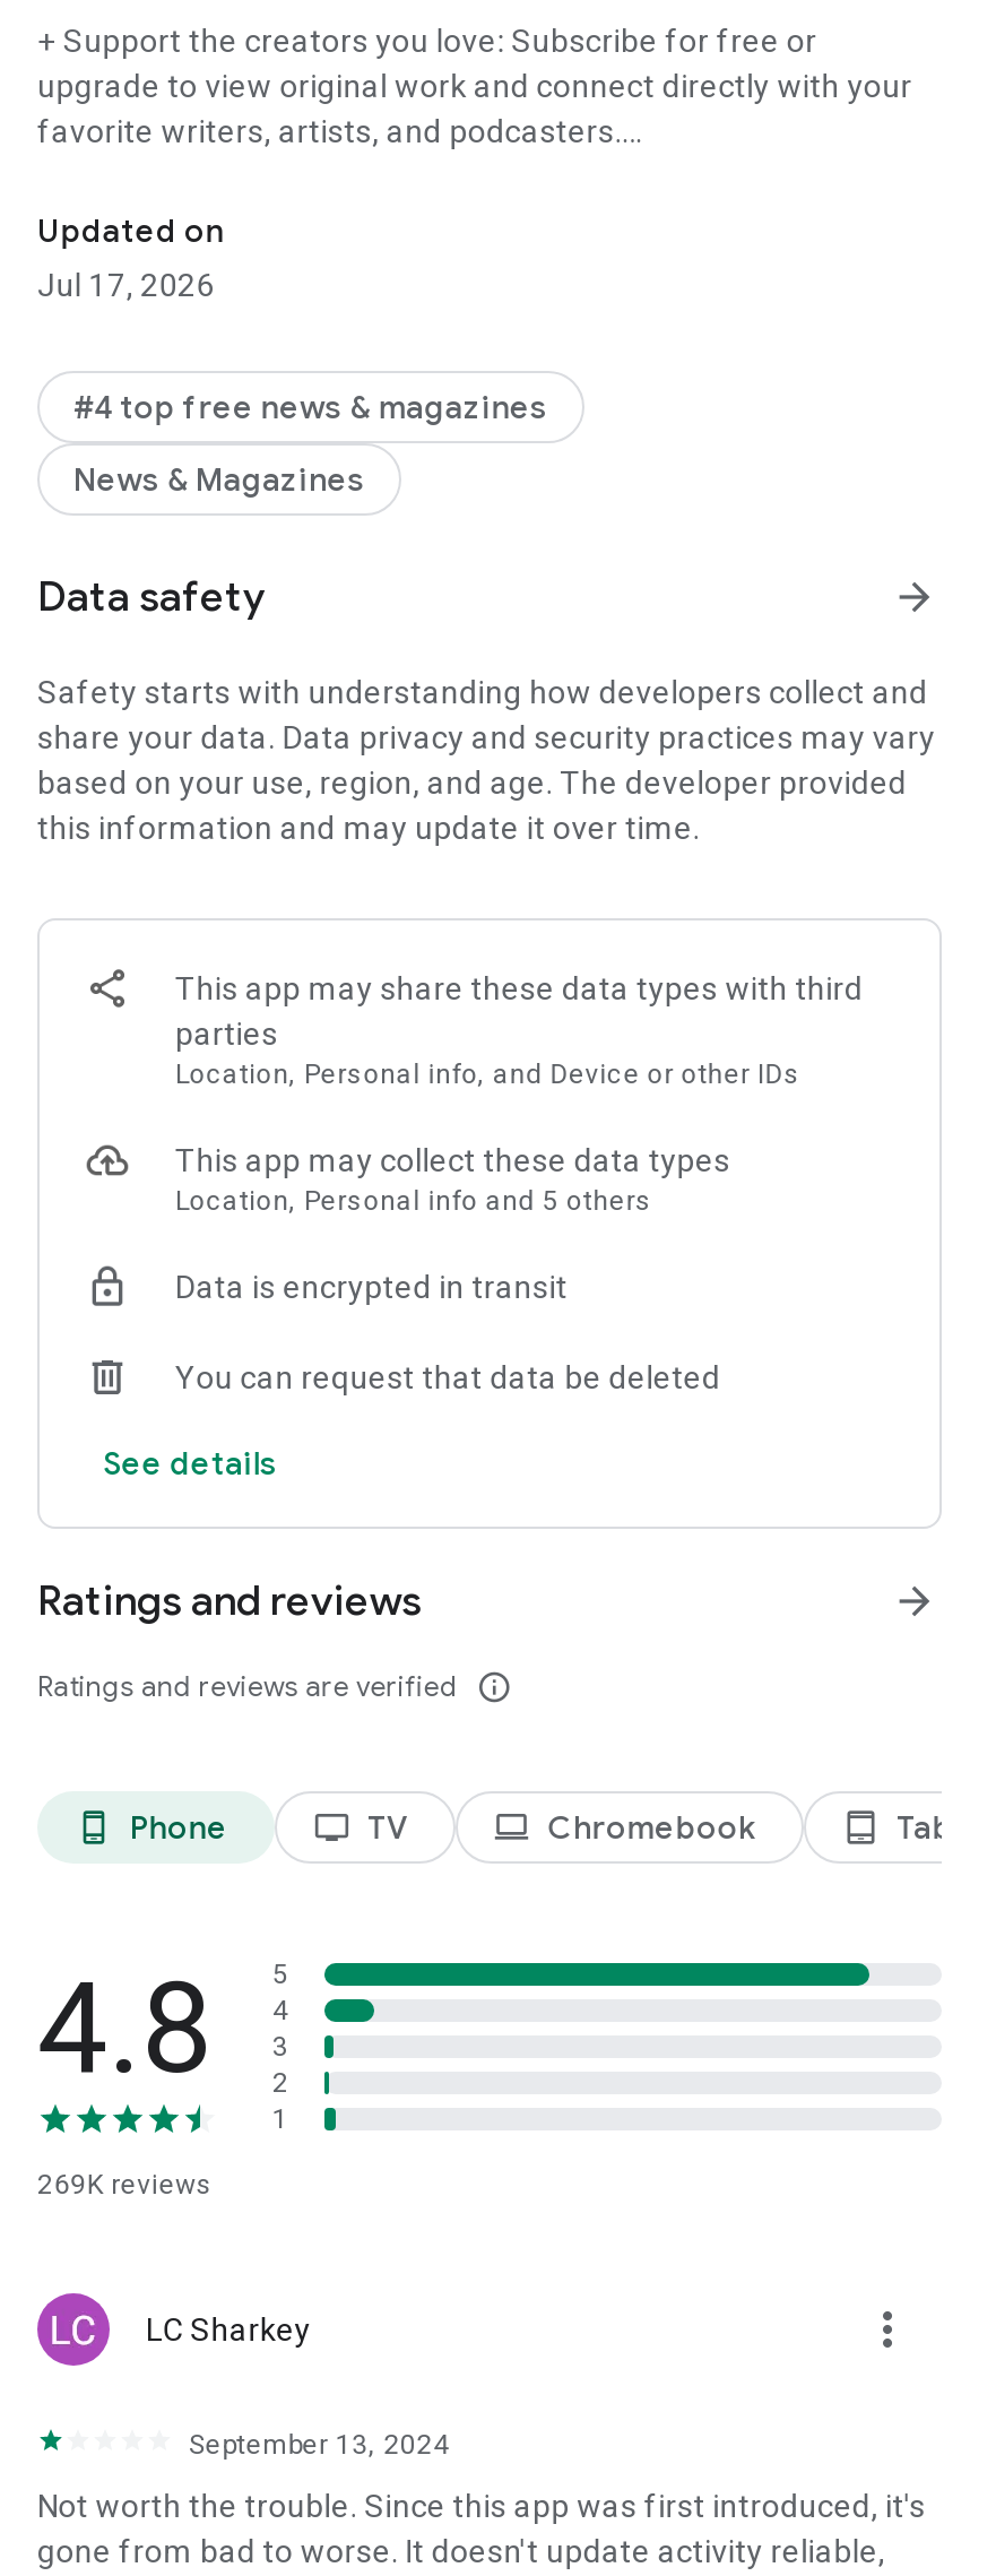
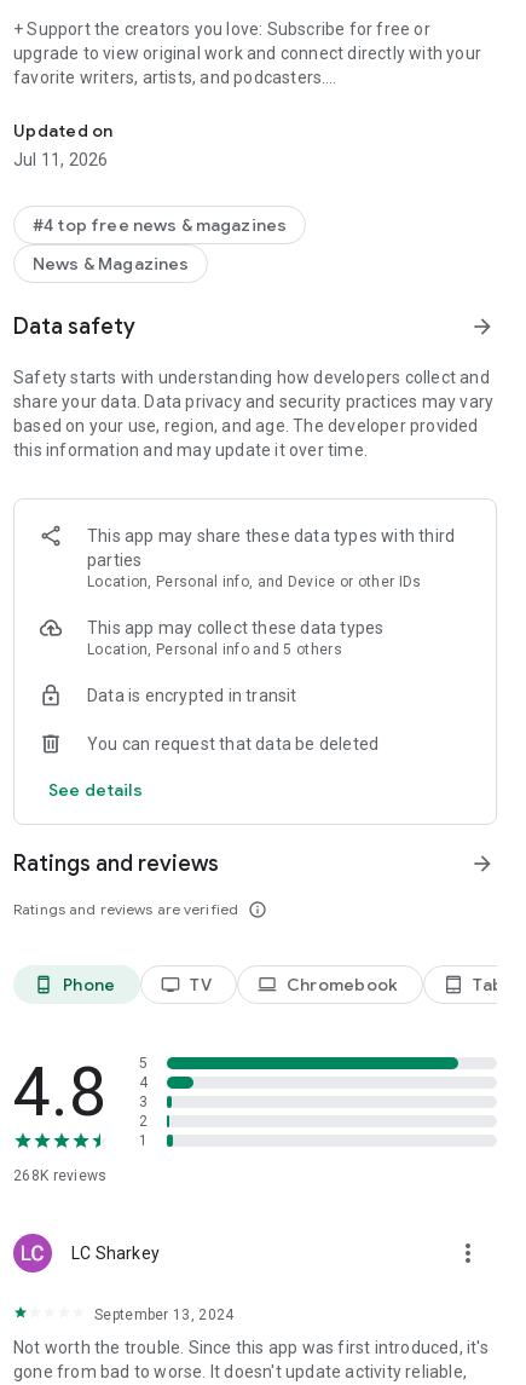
[37,267,215,303] Jul 17, 2026 -> [13,150,108,169] Jul 11, 2026
[37,2169,213,2201] 269K reviews -> [13,1167,107,1184] 268K reviews

